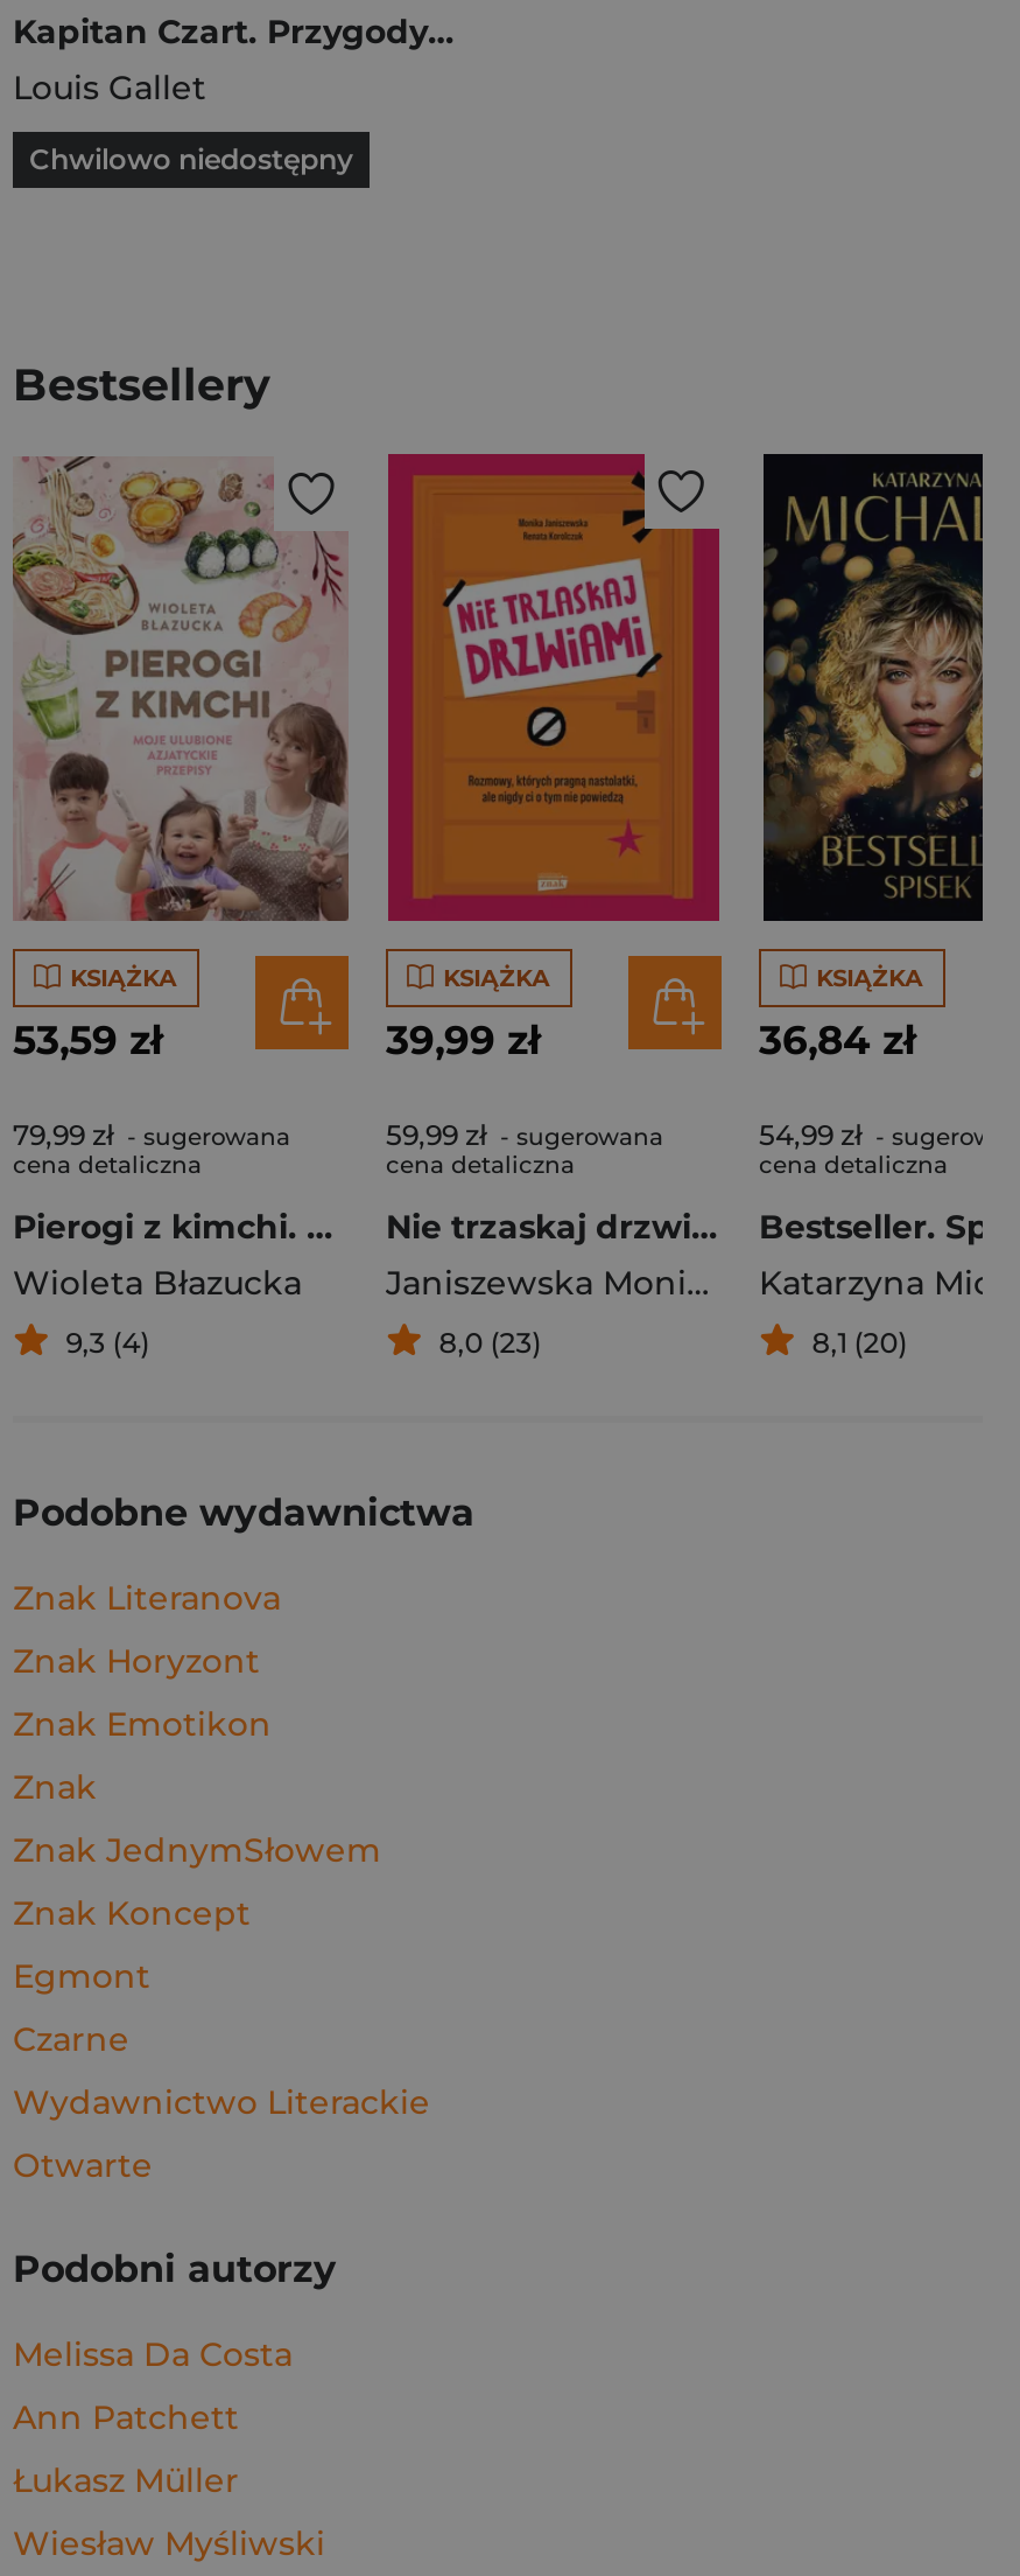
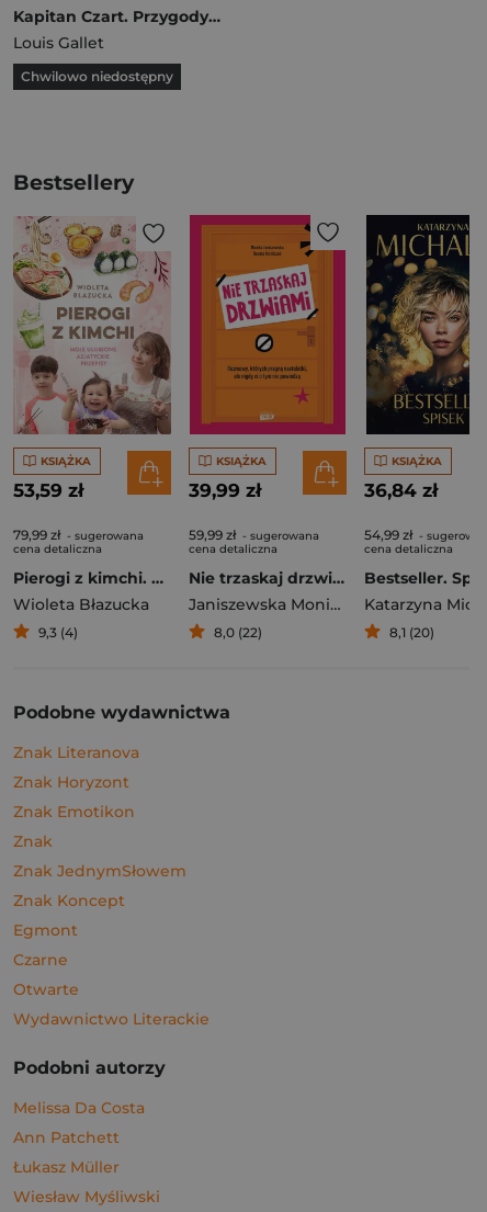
[439,1325,542,1360] 8,0 (23) -> [214,624,262,641] 8,0 (22)
moved [13,2081,430,2123] -> [13,1009,209,1029]: Wydawnictwo Literackie
moved [13,2144,153,2186] -> [13,979,79,999]: Otwarte

